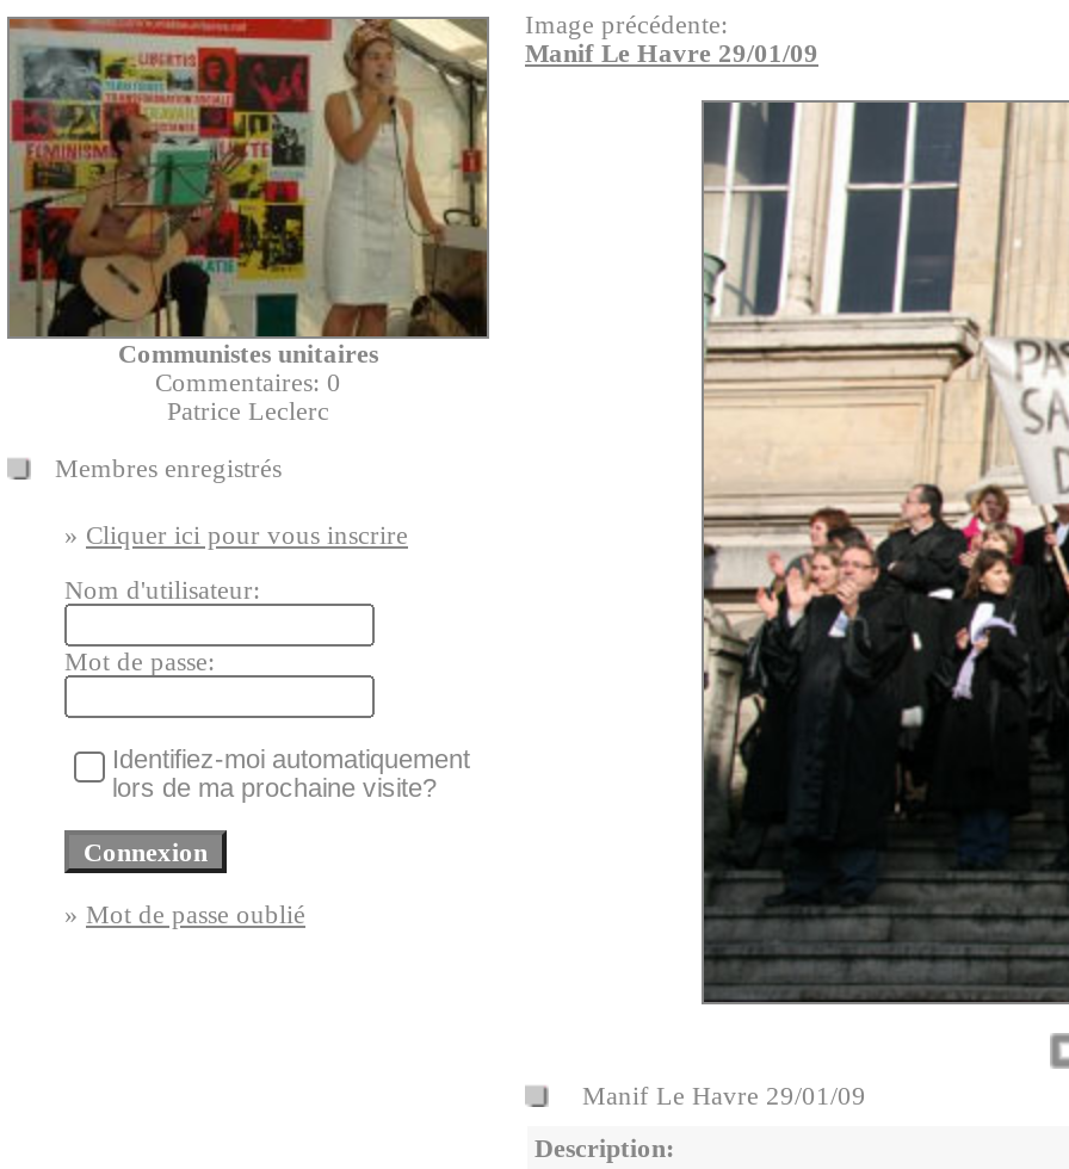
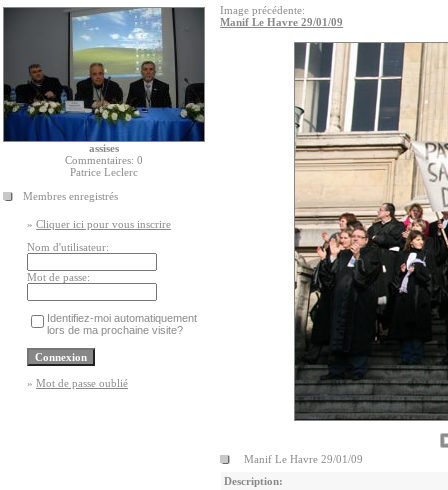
[7,17,489,367] [image] | Communistes unitaires -> [3,7,205,154] [image] | assises

